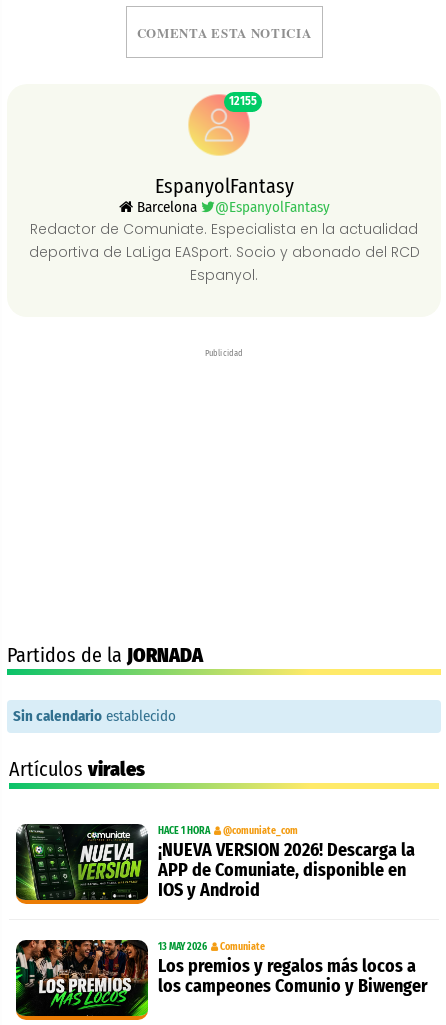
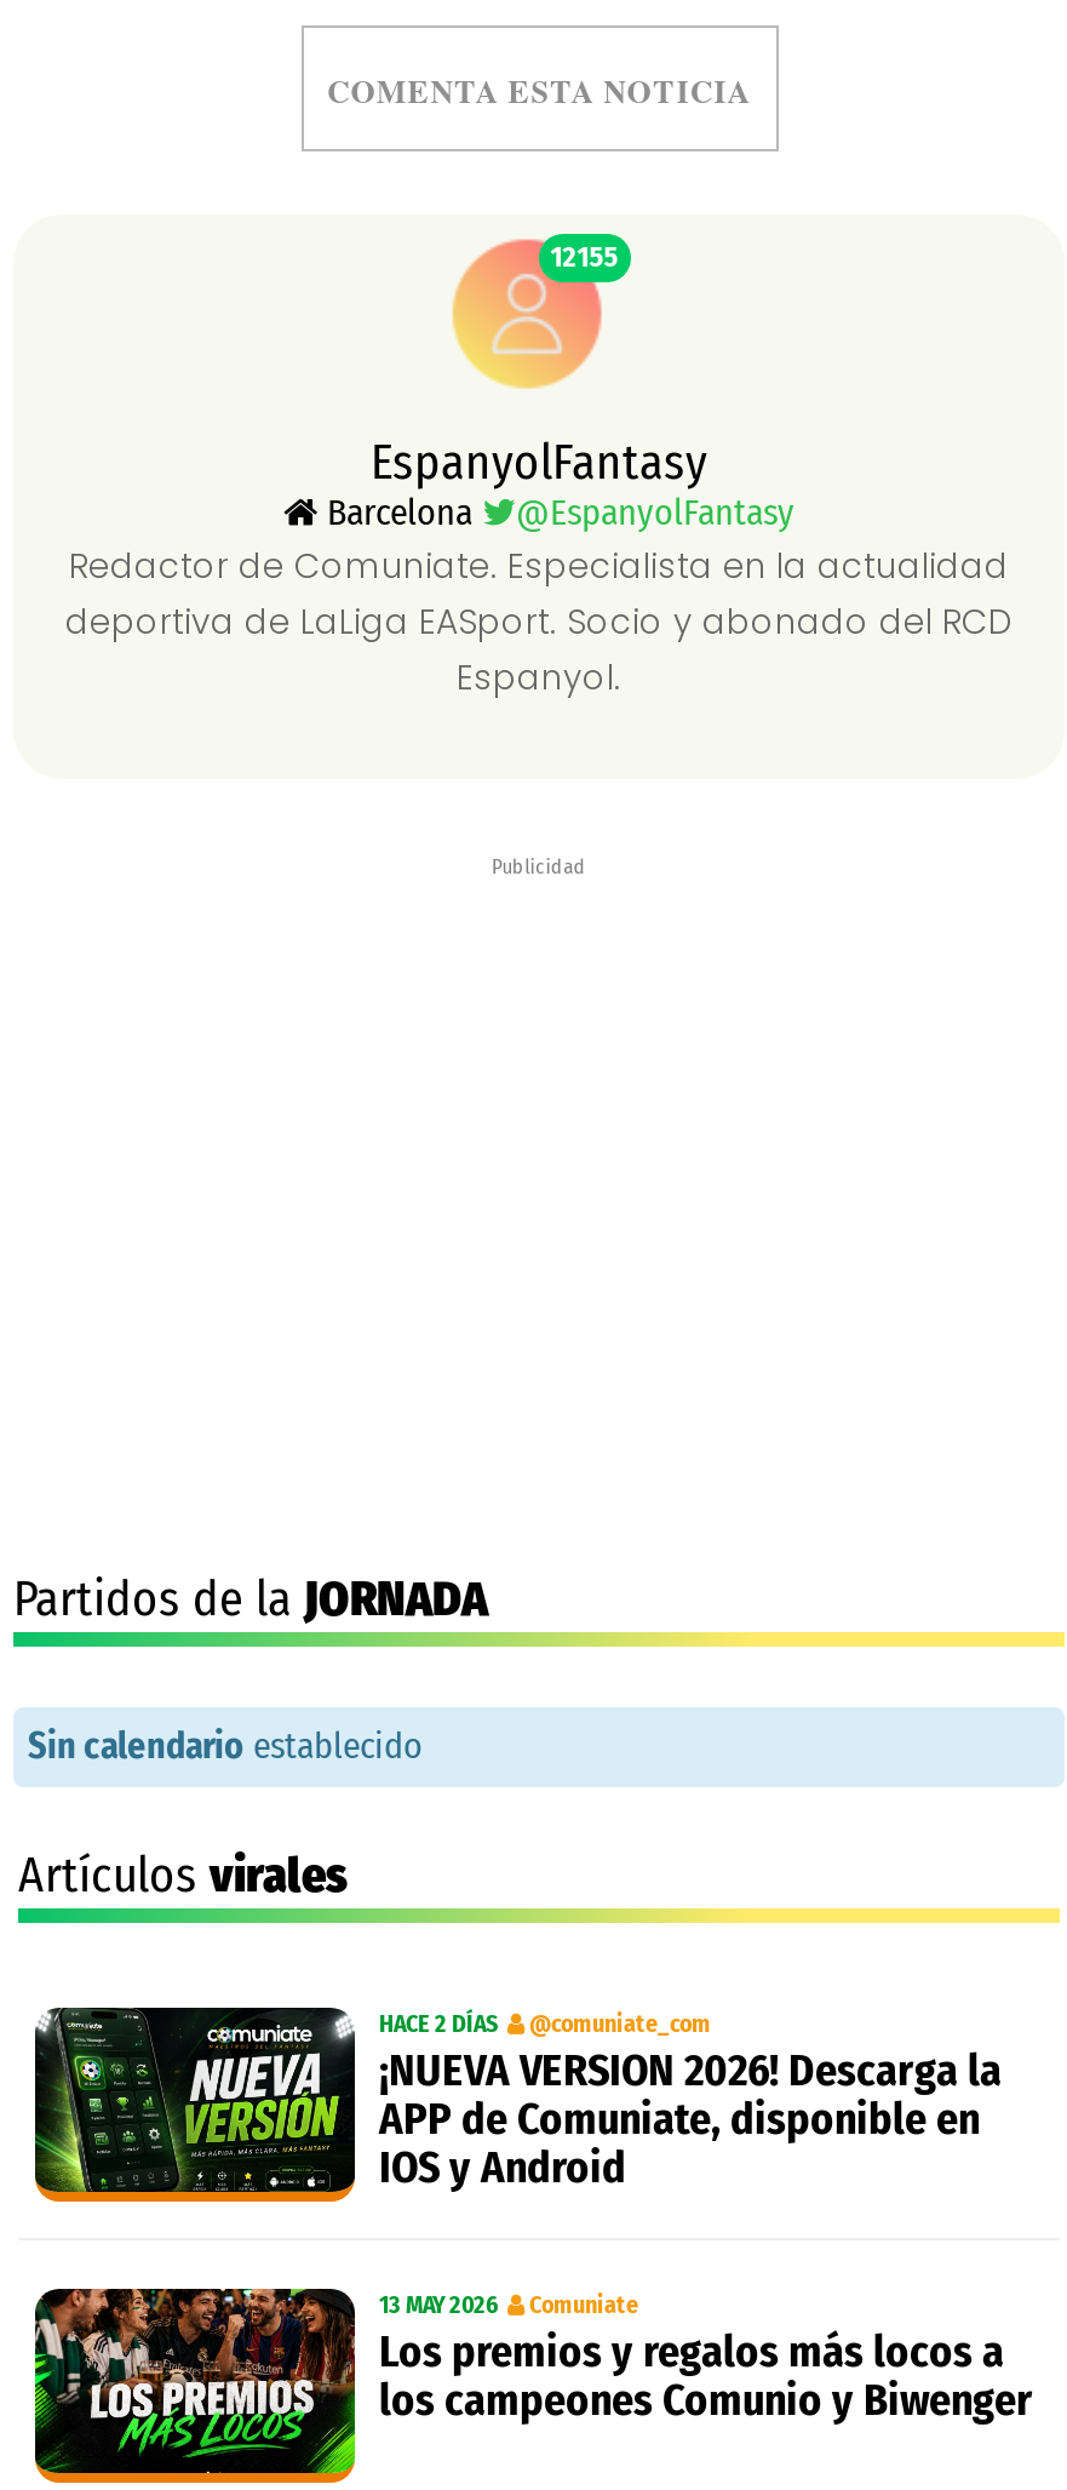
[158,825,298,837] HACE 1 HORA @comuniate_com -> [379,2011,711,2040] HACE 2 DÍAS @comuniate_com

